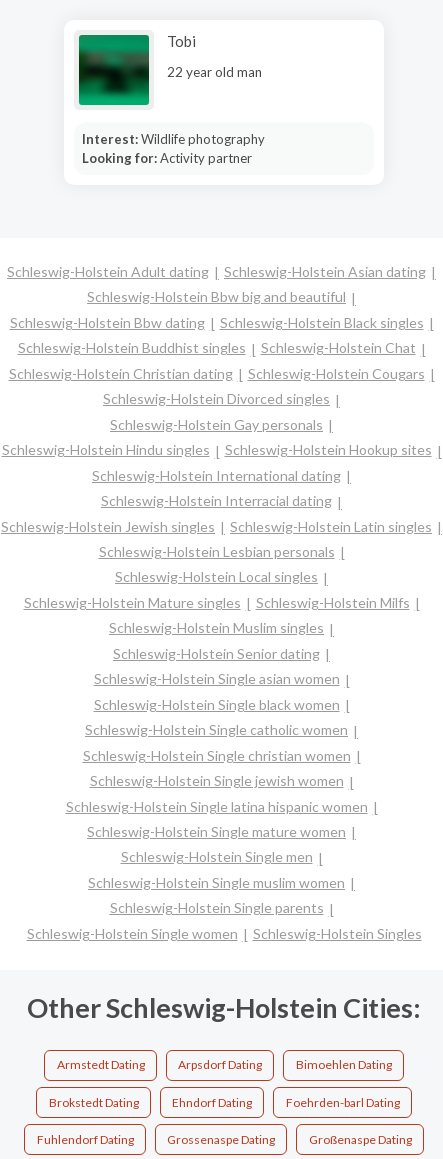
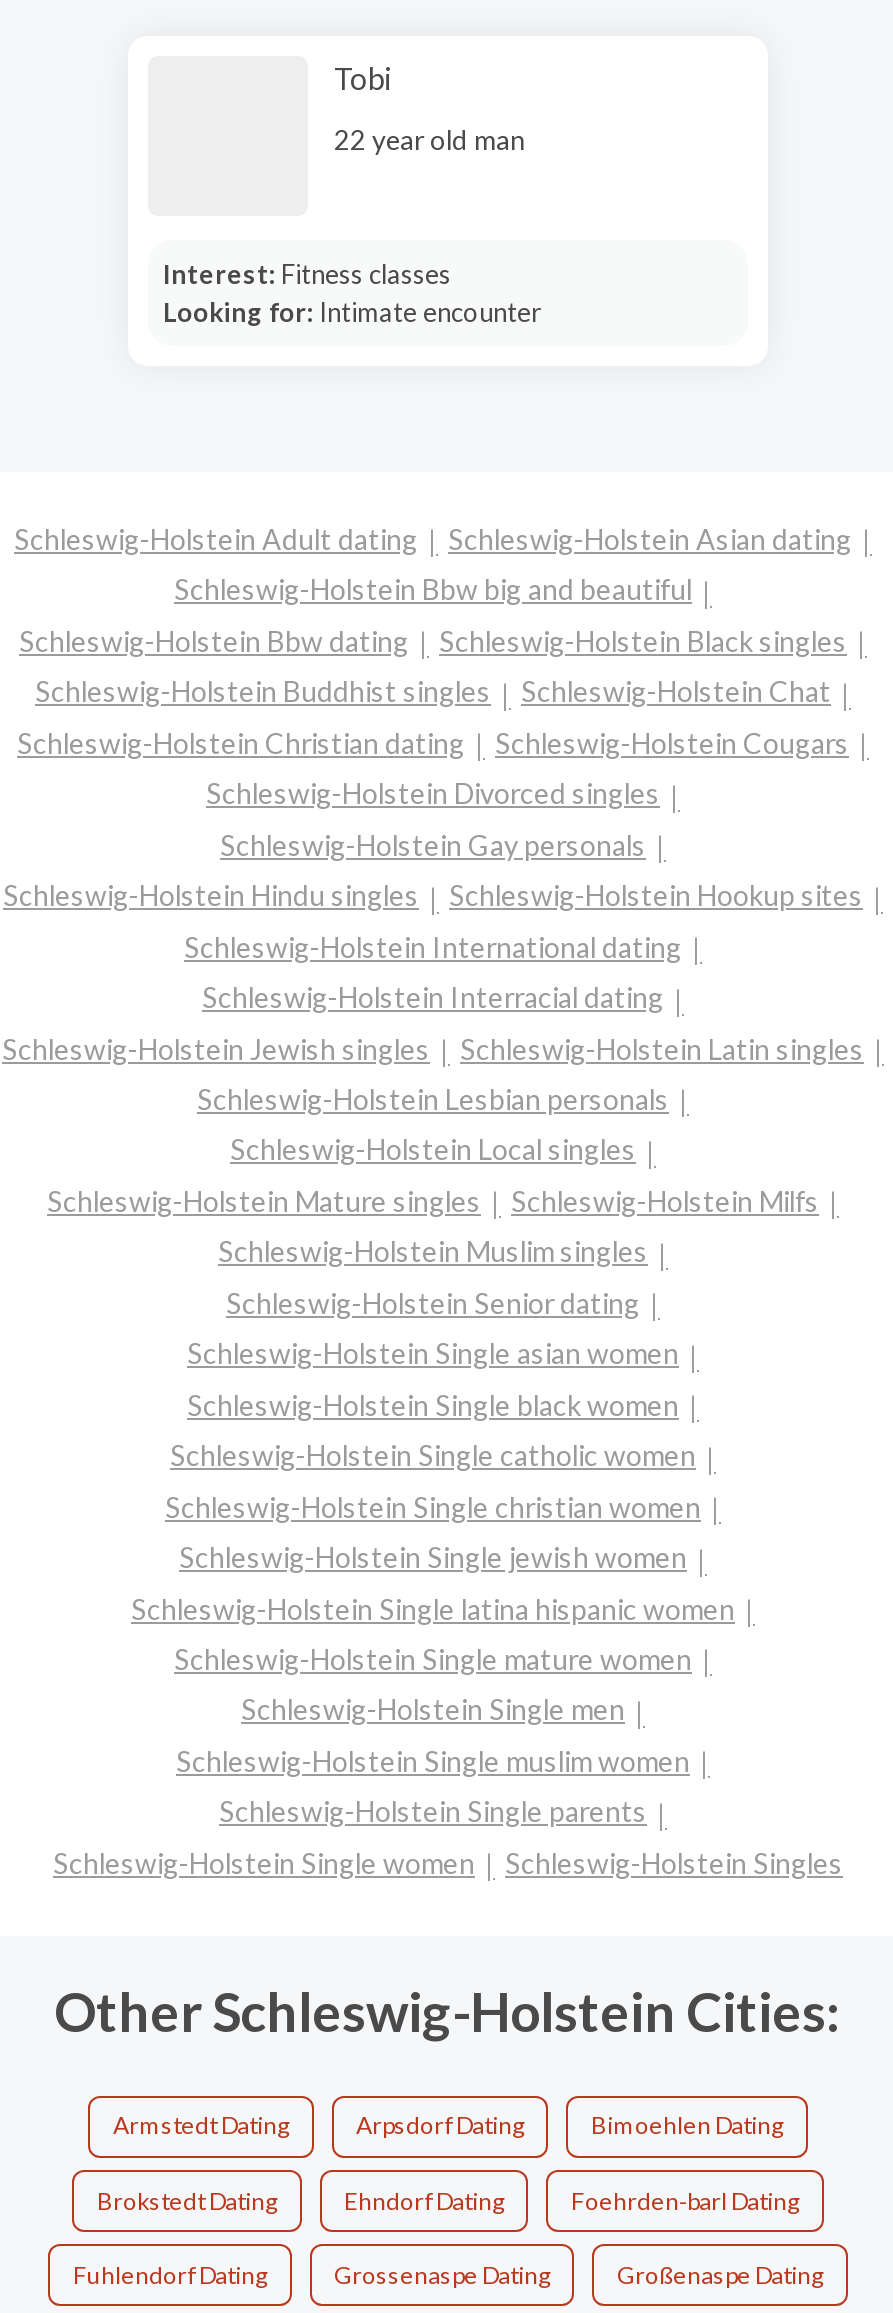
[78,34,150,106] [image] -> none
[81,130,264,146] Interest: Wildlife photography -> [163,257,451,289] Interest: Fitness classes
[81,149,251,165] Looking for: Activity partner -> [163,295,541,327] Looking for: Intimate encounter

